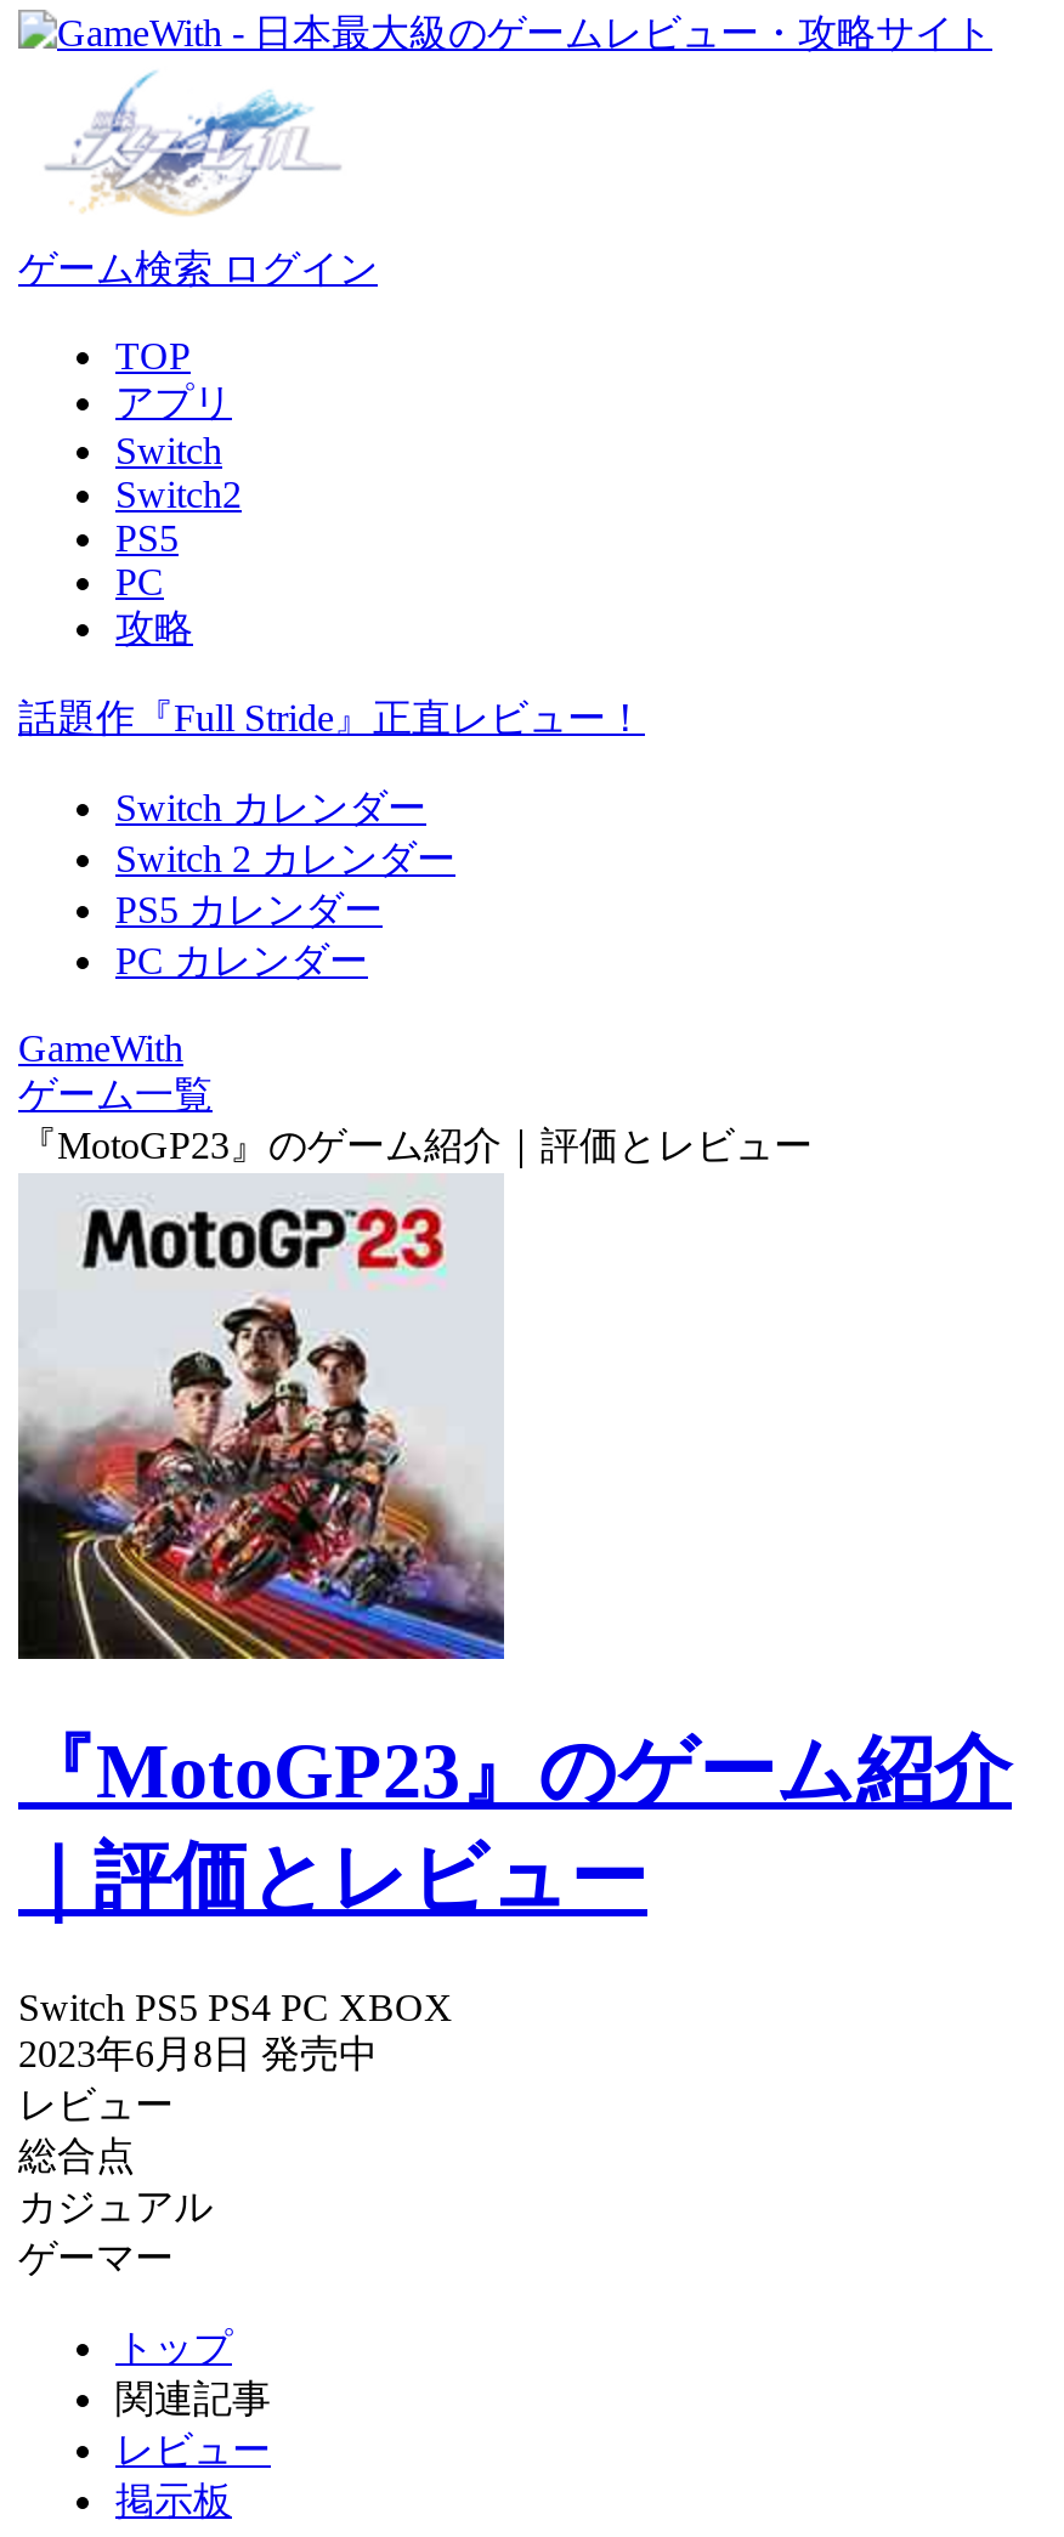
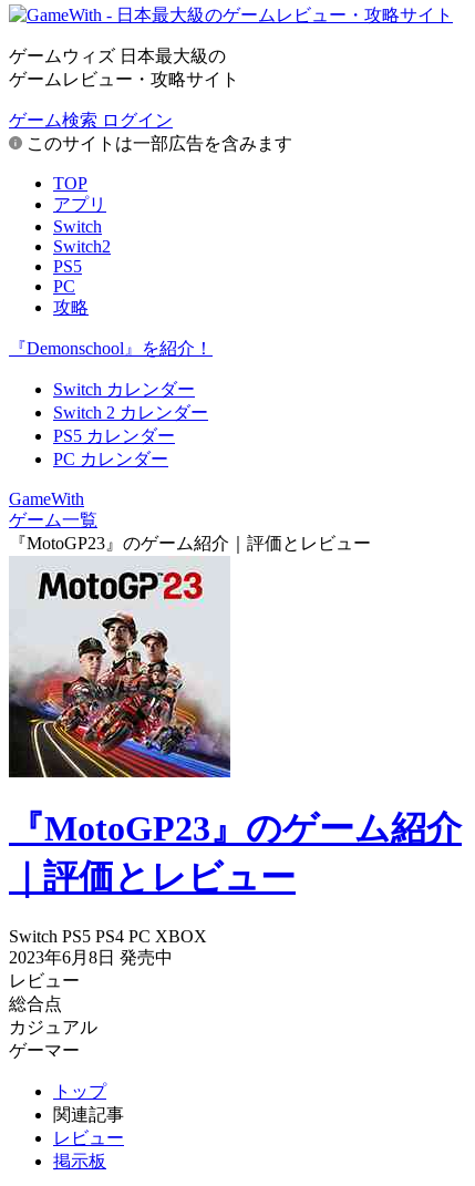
none -> [9,47,239,89] ゲームウィズ 日本最大級の | ゲームレビュー・攻略サイト
none -> [22,134,292,153] このサイトは一部広告を含みます
[18,697,645,738] 話題作『Full Stride』正直レビュー！ -> [9,339,213,358] 『Demonschool』を紹介！

